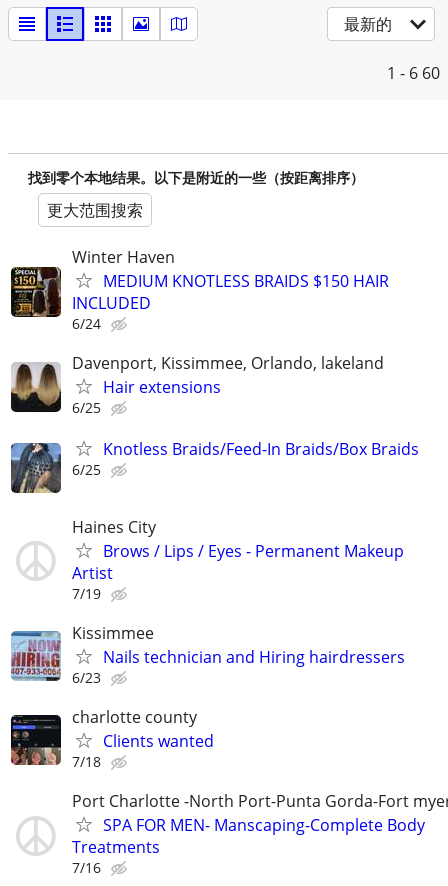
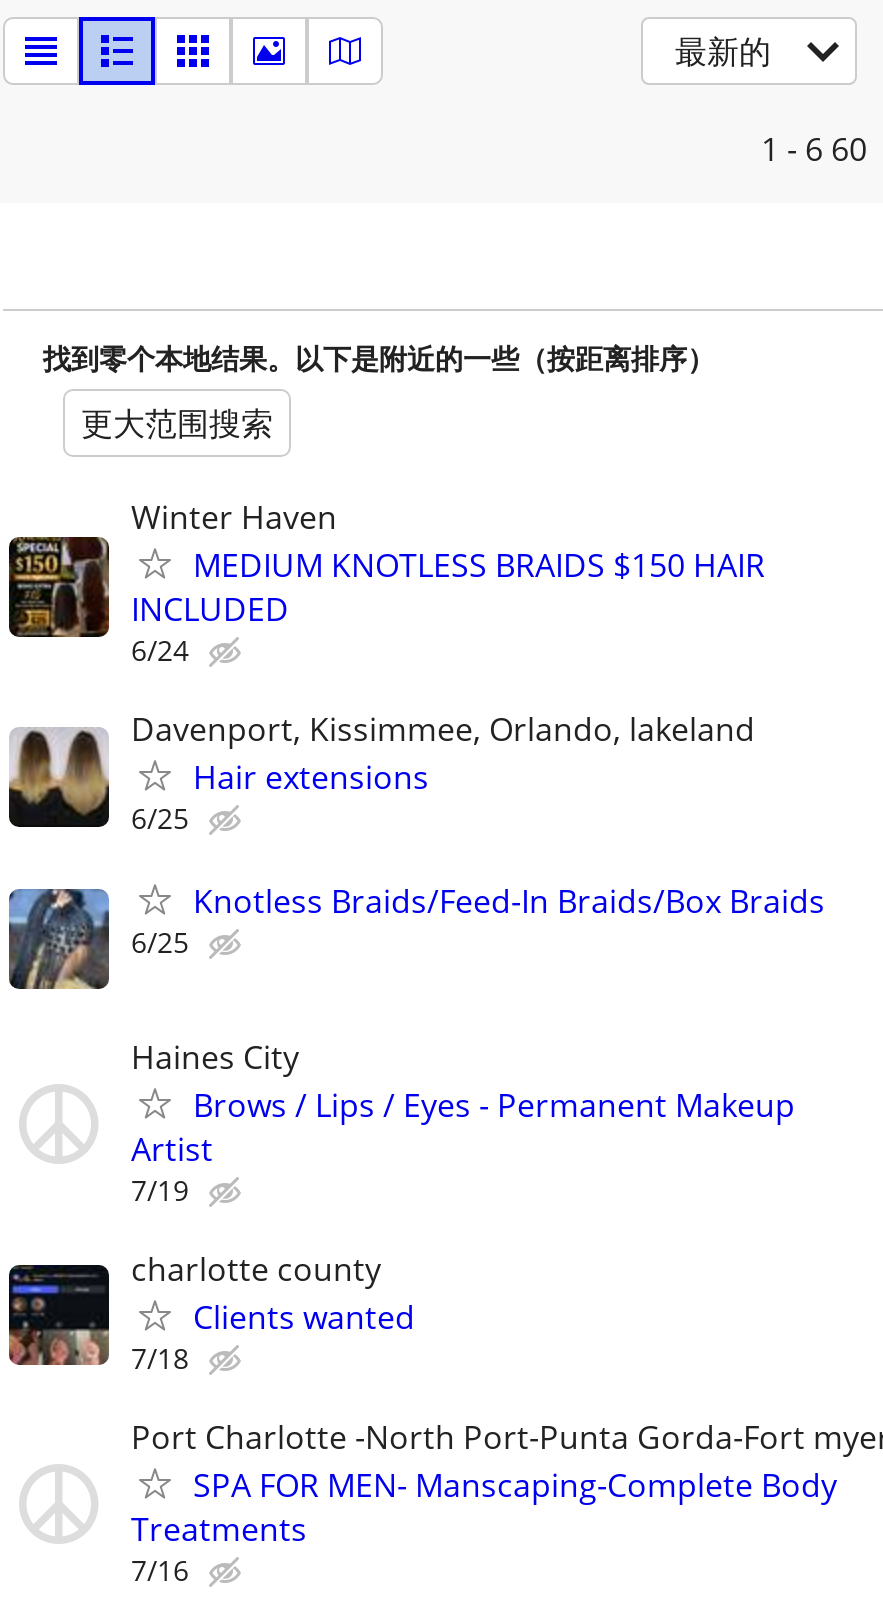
[11,622,405,687] [image] | Kissimmee | Nails technician and Hiring hairdressers | 6/23 -> none

